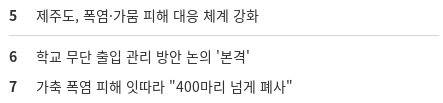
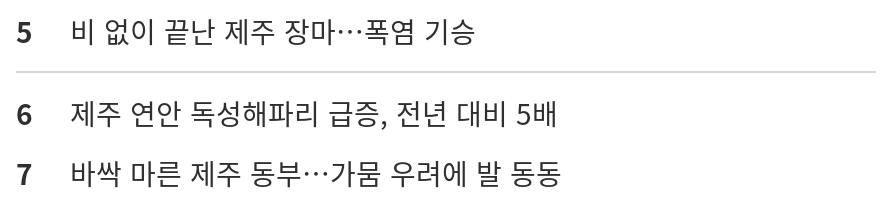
[36,5,259,25] 제주도, 폭염·가뭄 피해 대응 체계 강화 -> [70,11,476,51] 비 없이 끝난 제주 장마…폭염 기승
[36,46,250,66] 학교 무단 출입 관리 방안 논의 '본격' -> [70,93,558,133] 제주 연안 독성해파리 급증, 전년 대비 5배
[36,76,293,96] 가축 폭염 피해 잇따라 "400마리 넘게 폐사" -> [70,153,562,193] 바싹 마른 제주 동부…가뭄 우려에 발 동동

